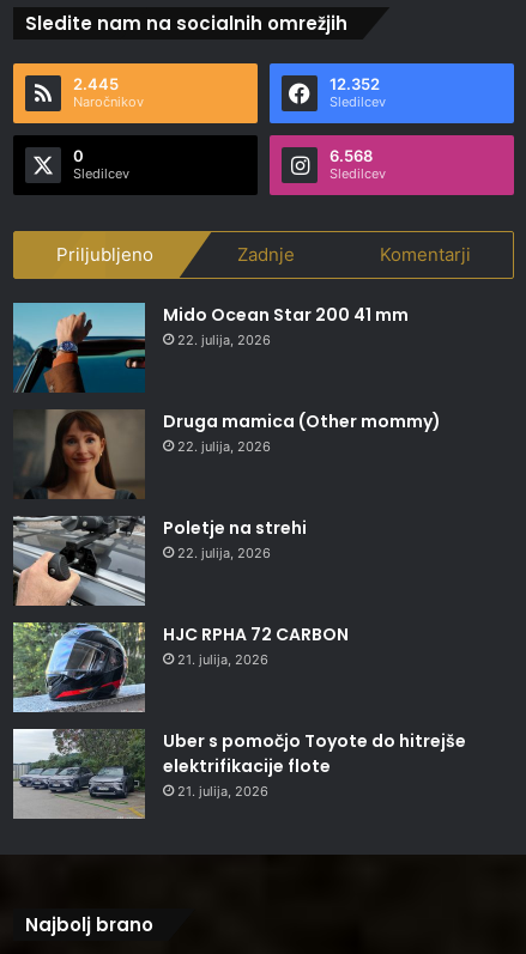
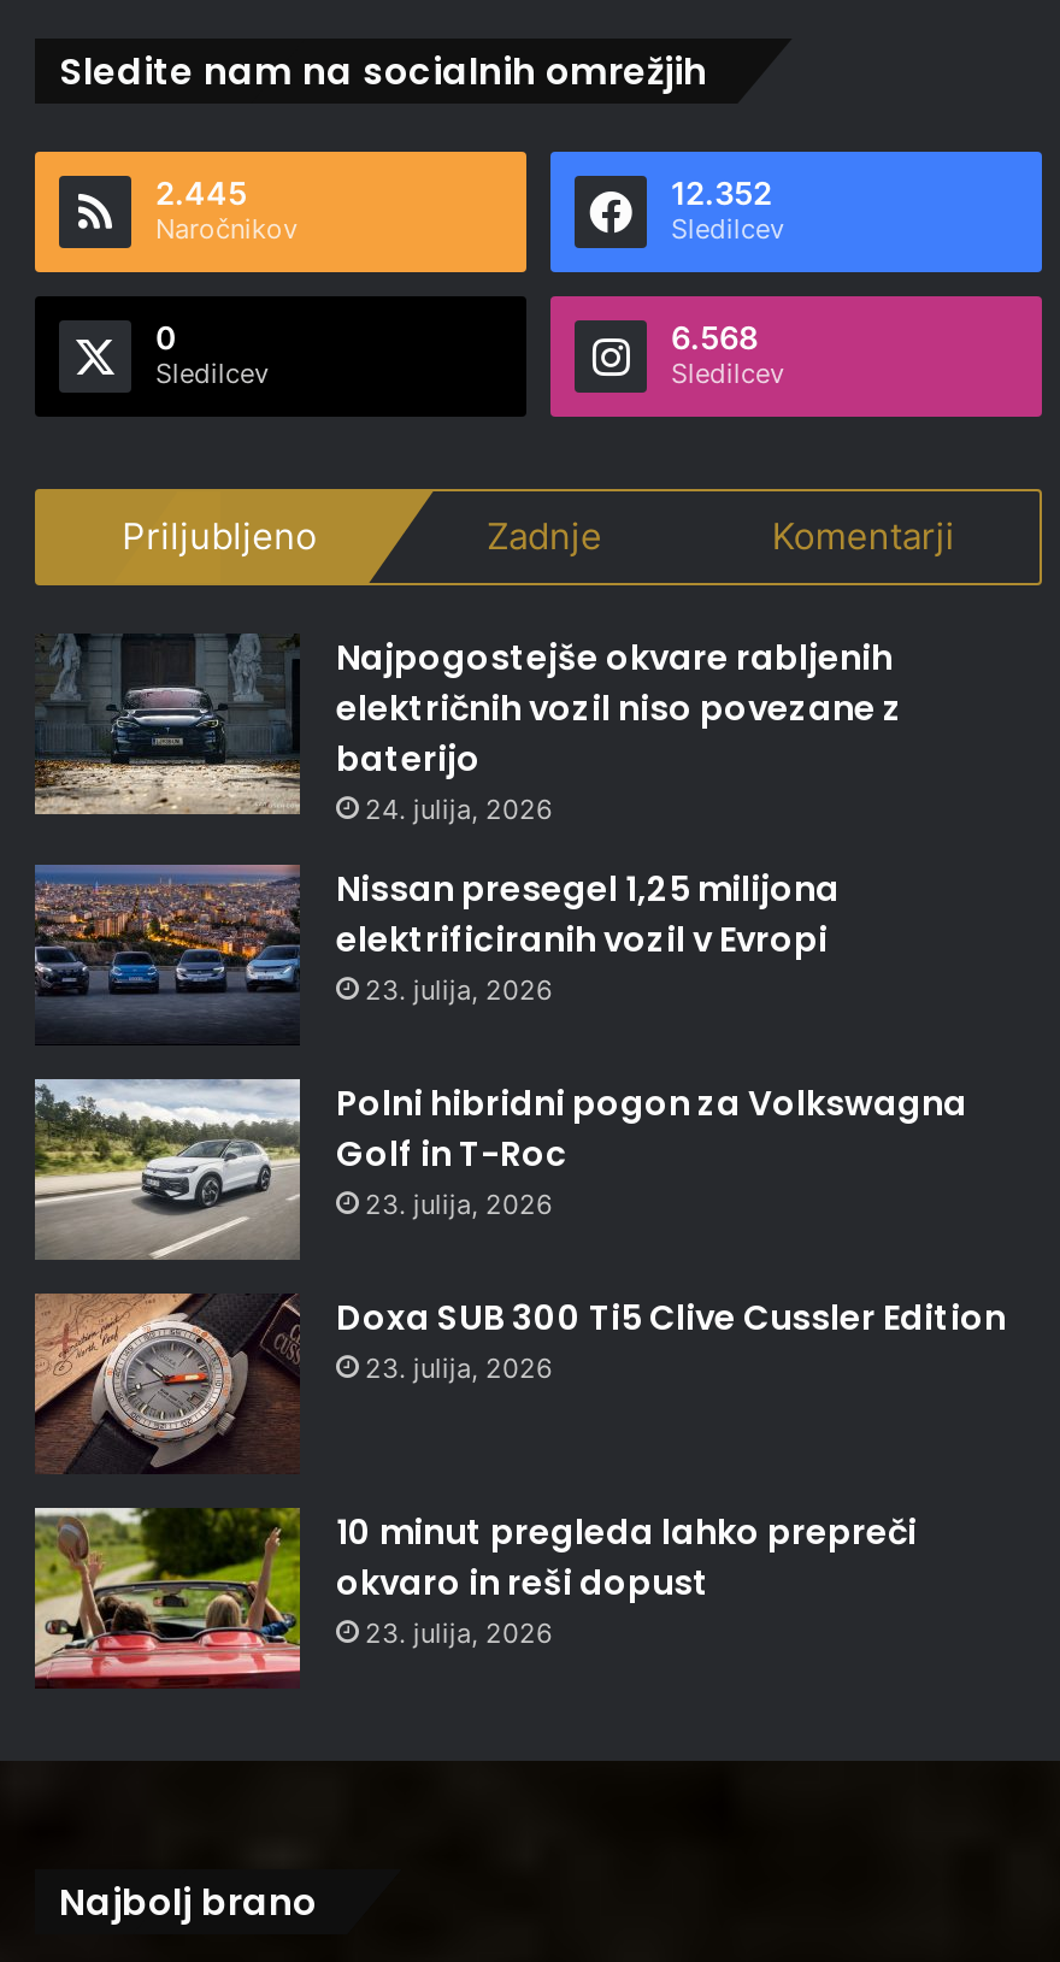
[12,302,409,393] [image] | Mido Ocean Star 200 41 mm | 22. julija, 2026 -> [33,633,902,825] [image] | Najpogostejše okvare rabljenih | električnih vozil niso povezane z | baterijo | 24. julija, 2026
[14,409,441,500] [image] | Druga mamica (Other mommy) | 22. julija, 2026 -> [33,862,840,1029] [image] | Nissan presegel 1,25 milijona | elektrificiranih vozil v Evropi | 23. julija, 2026
[12,515,307,606] [image] | Poletje na strehi | 22. julija, 2026 -> [33,1077,967,1260] [image] | Polni hibridni pogon za Volkswagna | Golf in T-Roc | 23. julija, 2026
[12,621,349,713] [image] | HJC RPHA 72 CARBON | 21. julija, 2026 -> [35,1291,1006,1472] [image] | Doxa SUB 300 Ti5 Clive Cussler Edition | 23. julija, 2026
[12,728,466,820] [image] | Uber s pomočjo Toyote do hitrejše | elektrifikacije flote | 21. julija, 2026 -> [35,1507,917,1689] [image] | 10 minut pregleda lahko prepreči | okvaro in reši dopust | 23. julija, 2026

